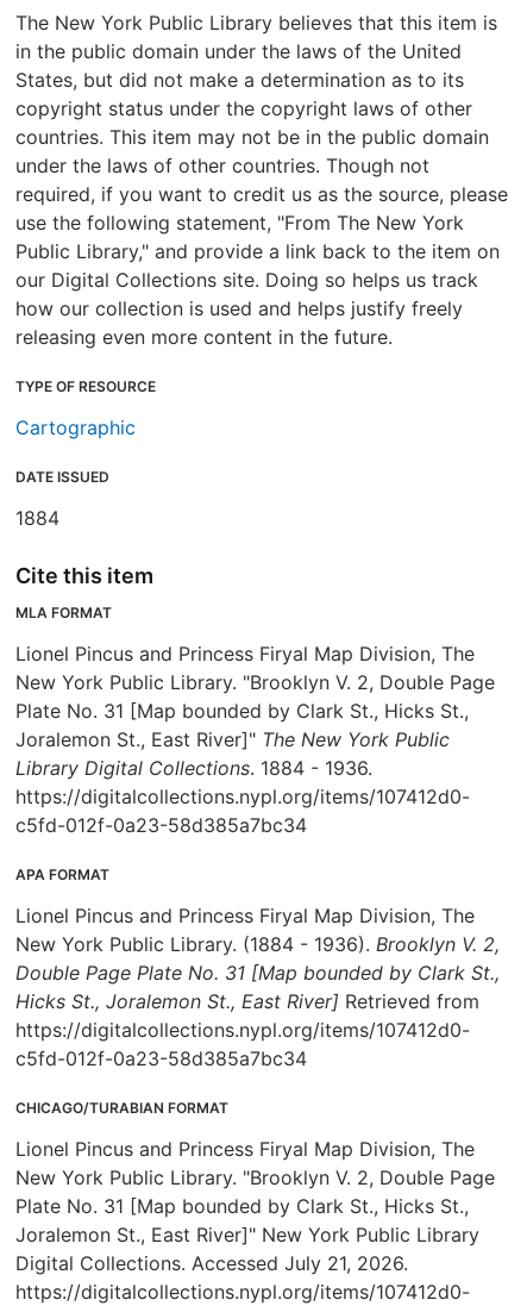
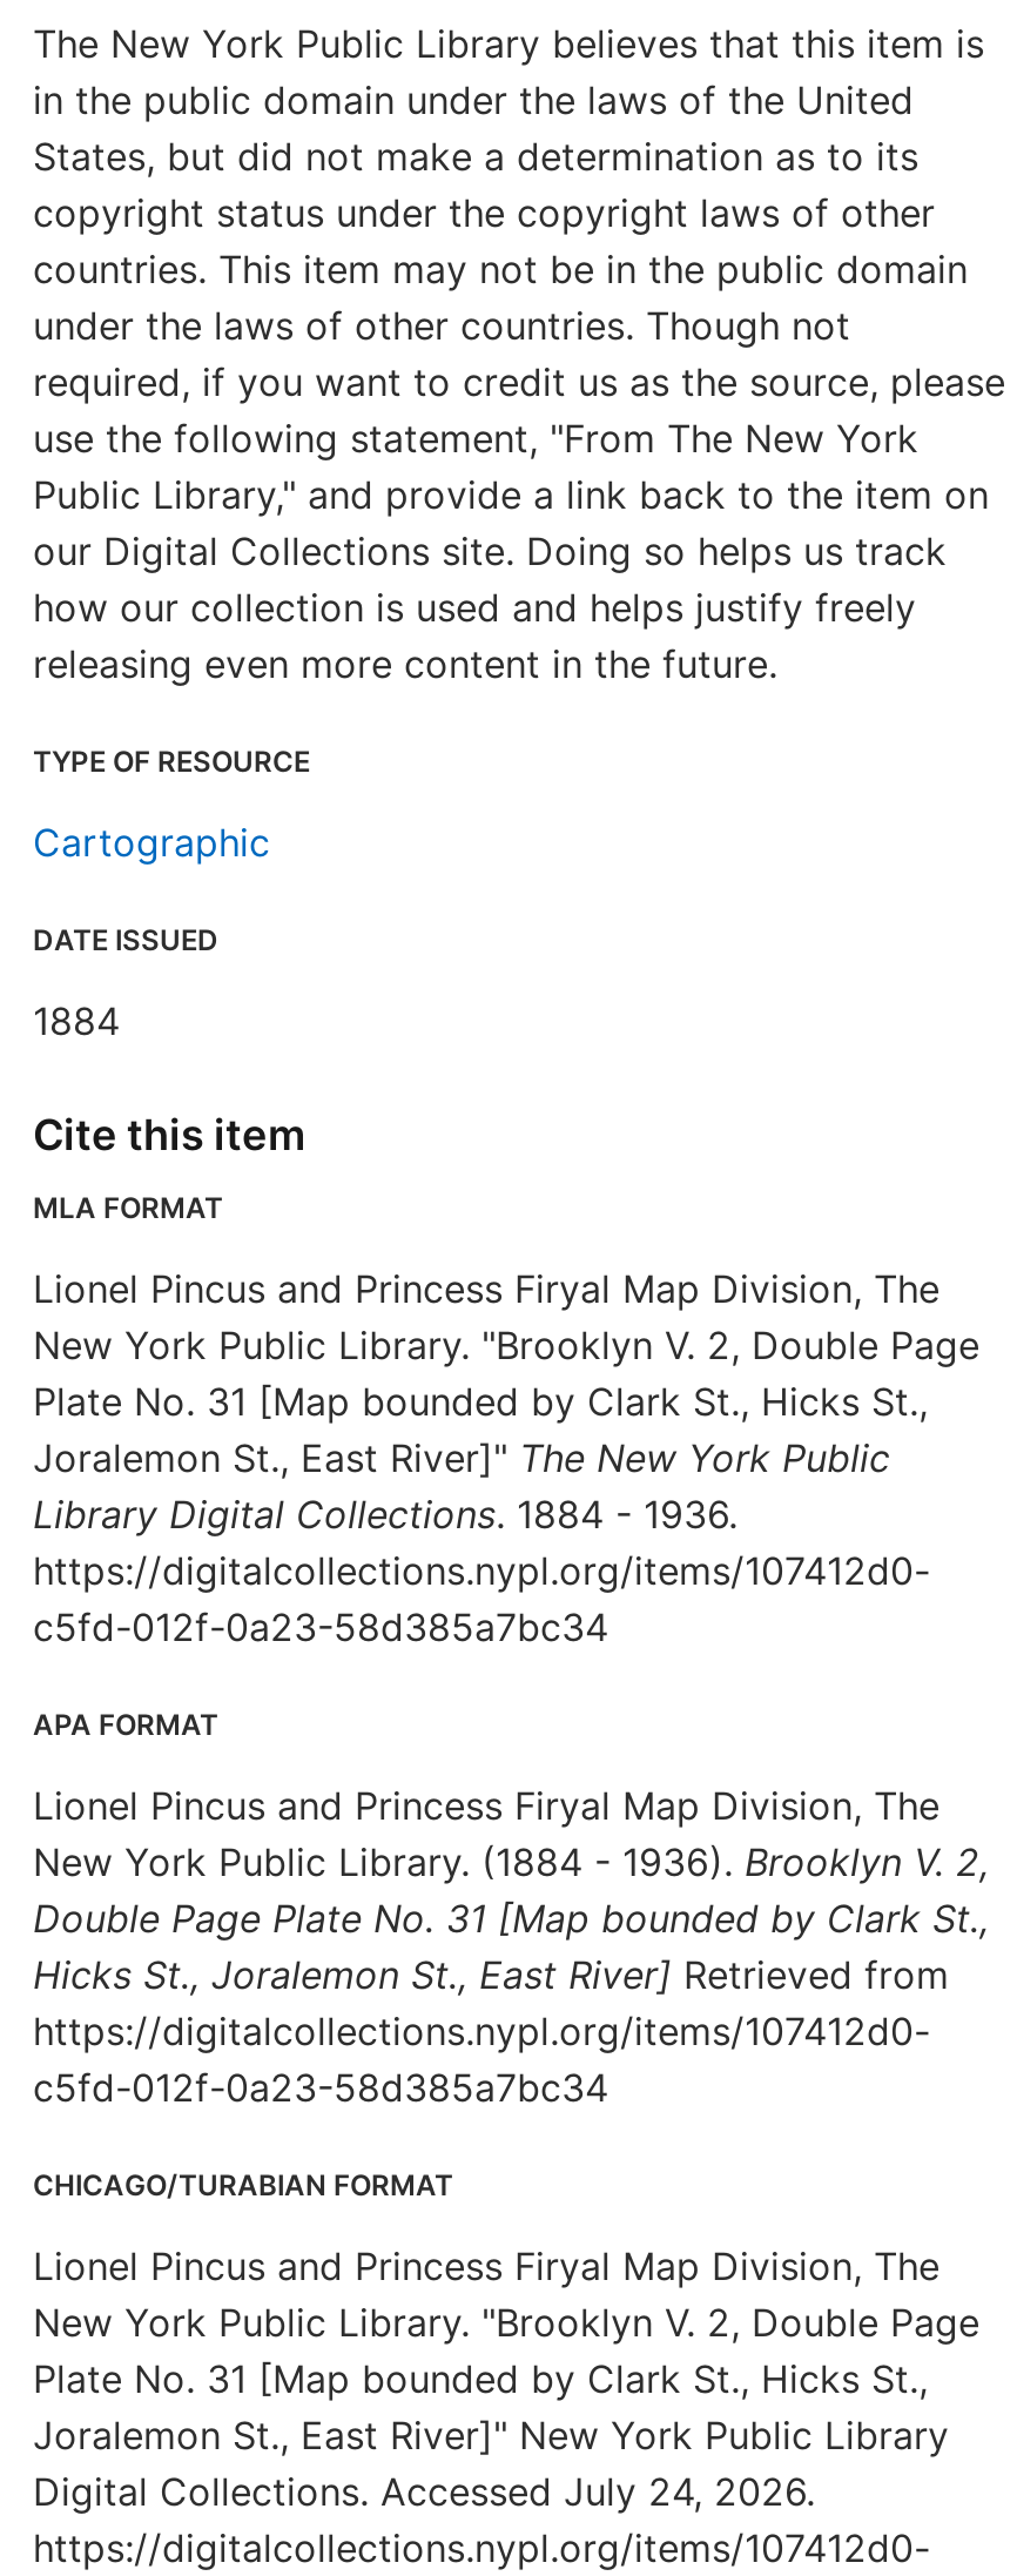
[15,1251,408,1275] Digital Collections. Accessed July 21, 2026. -> [33,2468,815,2515] Digital Collections. Accessed July 24, 2026.

